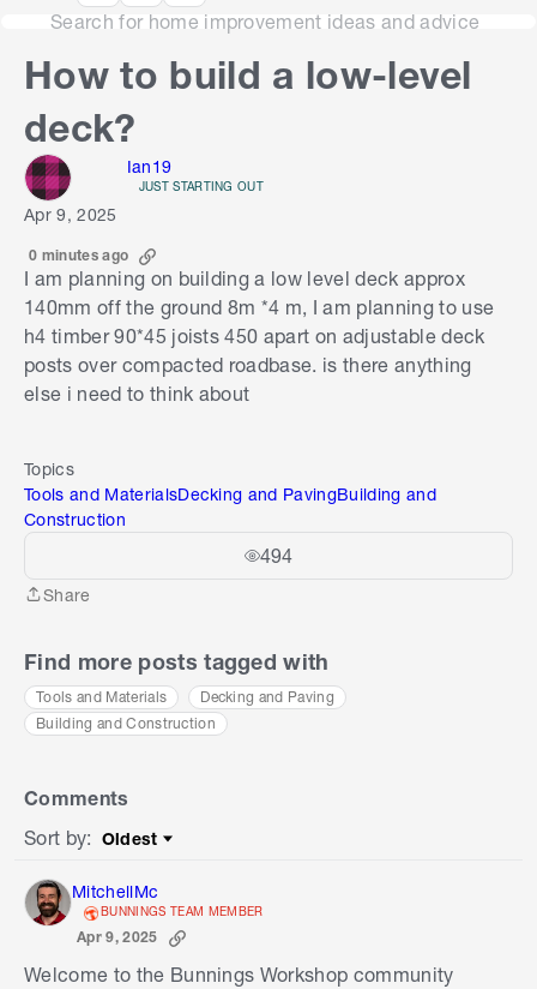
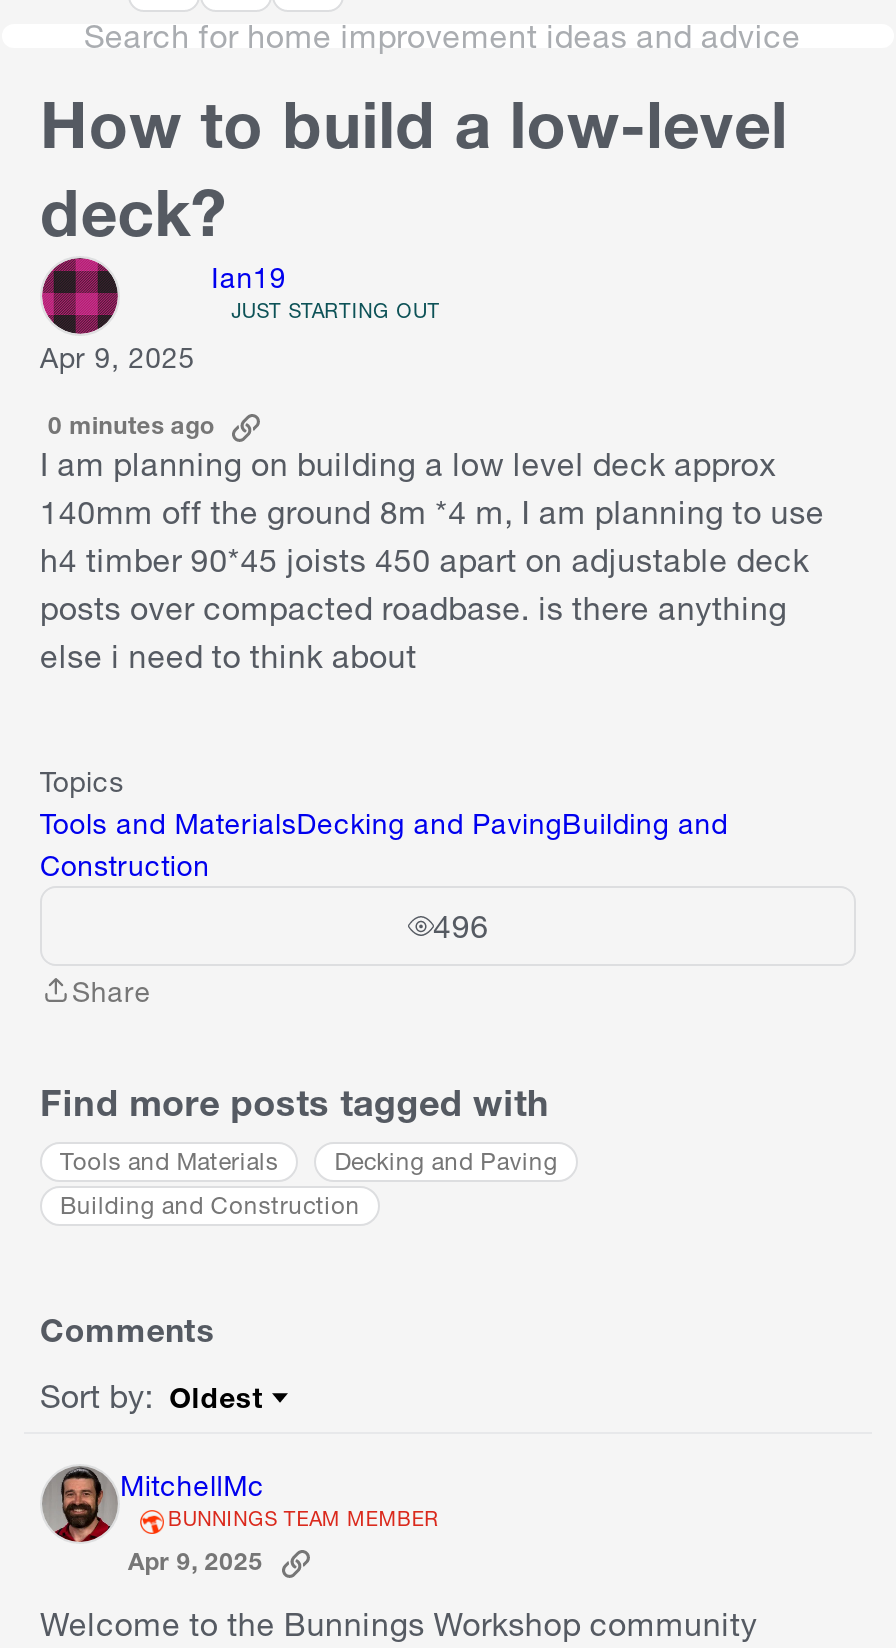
[260,544,293,567] 494 -> [433,907,489,945] 496

